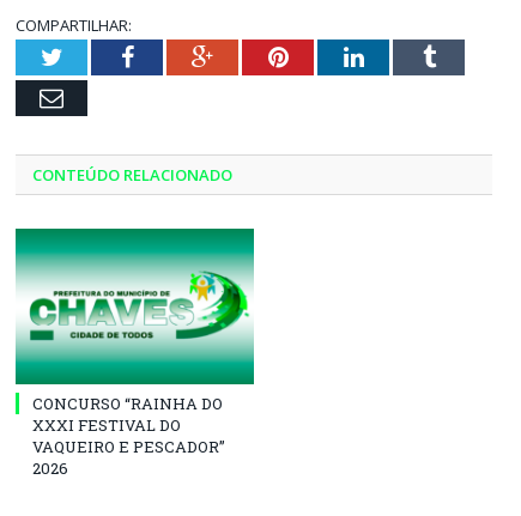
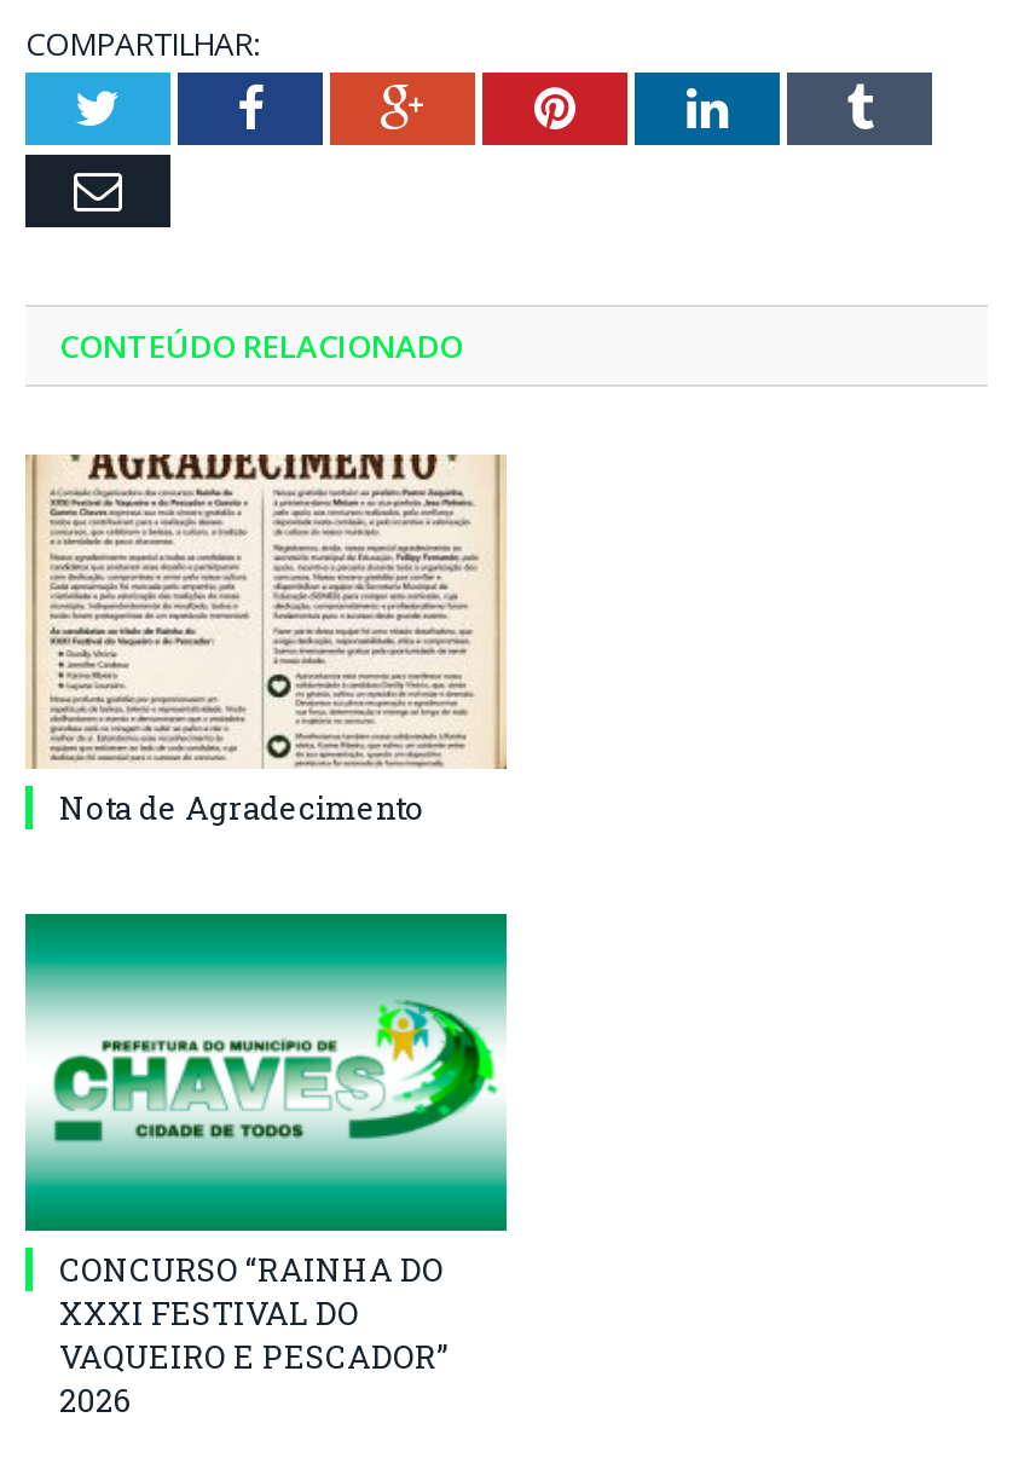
none -> [25,452,507,831] [image] | Nota de Agradecimento

